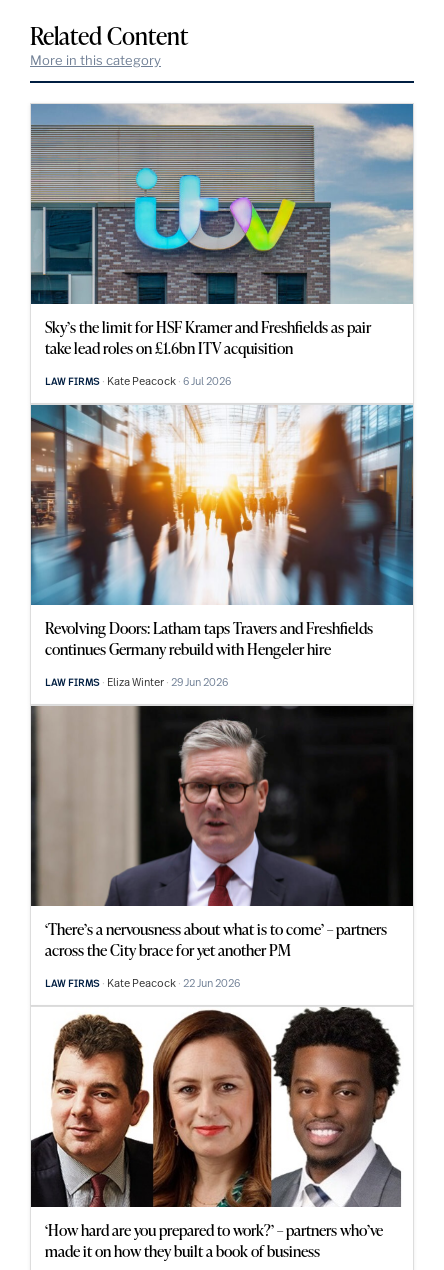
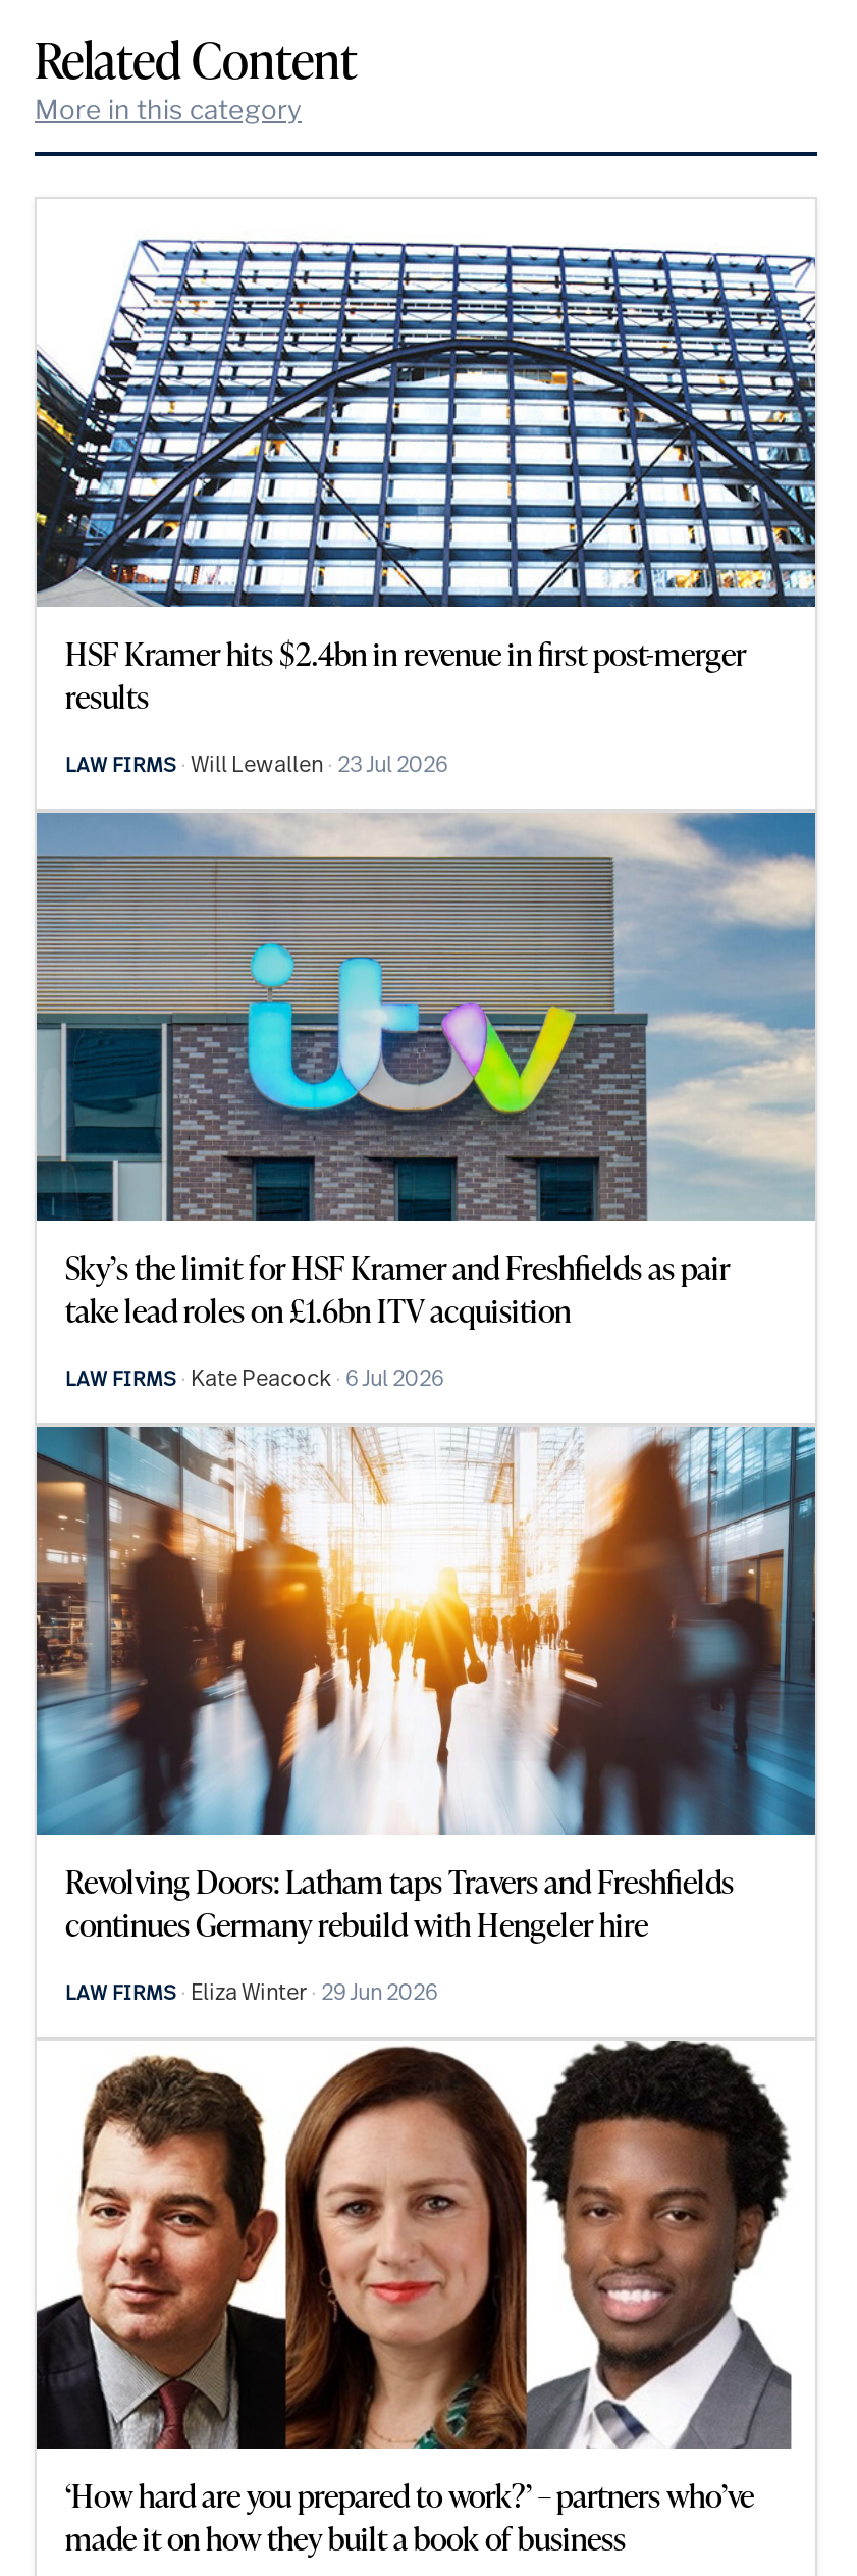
none -> [35,238,817,778] [image] | HSF Kramer hits $2.4bn in revenue in first post-merger | results | LAW FIRMS Will Lewallen 23 Jul 2026
moved [29,103,414,689] -> [33,811,817,2006]: [image] | Sky’s the limit for HSF Kramer and Freshfields as pair | take lead roles on £1.6bn ITV acquisition | LAW FIRMS Kate Peacock 6 Jul 2026 | Revolving Doors: Latham taps Travers and Freshfields | continues Germany rebuild with Hengeler hire | LAW FIRMS Eliza Winter 29 Jun 2026
[30,705,414,990] [image] | ‘There’s a nervousness about what is to come’ – partners | across the City brace for yet another PM | LAW FIRMS Kate Peacock 22 Jun 2026 -> none

